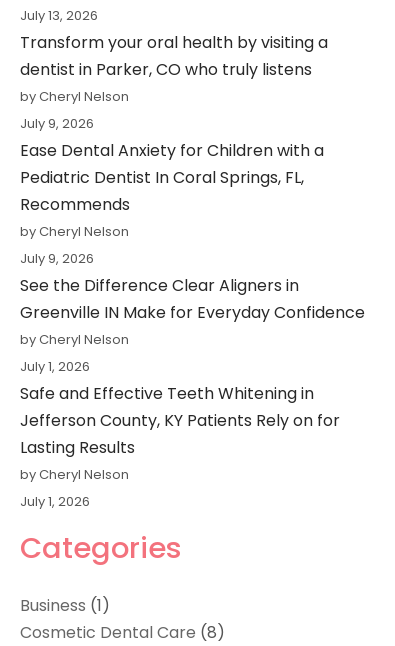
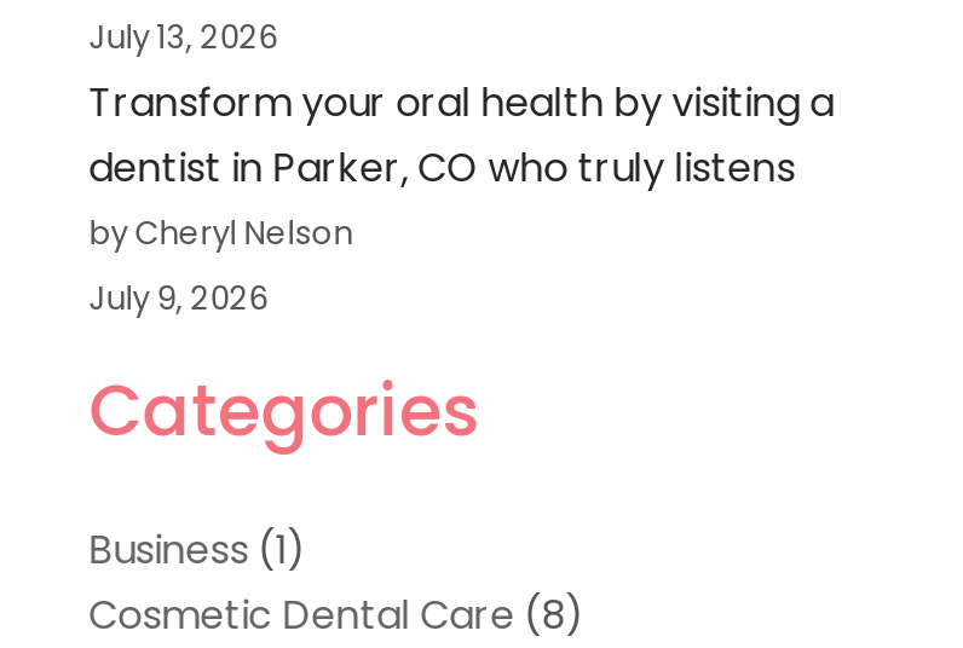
[20,139,365,511] Ease Dental Anxiety for Children with a | Pediatric Dentist In Coral Springs, FL, | Recommends | by Cheryl Nelson | July 9, 2026 | See the Difference Clear Aligners in | Greenville IN Make for Everyday Confidence | by Cheryl Nelson | July 1, 2026 | Safe and Effective Teeth Whitening in | Jefferson County, KY Patients Rely on for | Lasting Results | by Cheryl Nelson | July 1, 2026 -> none

